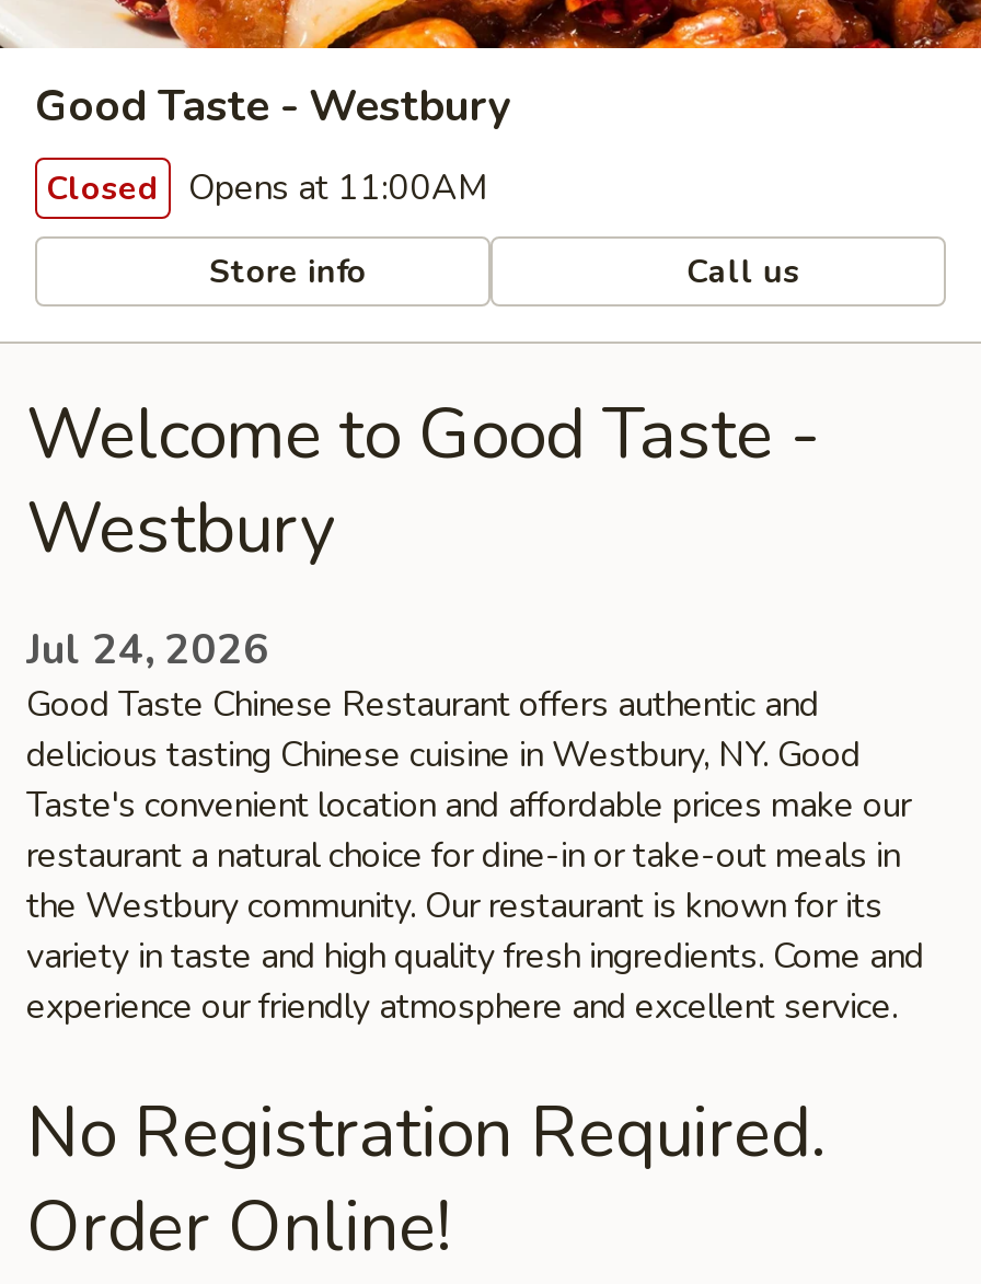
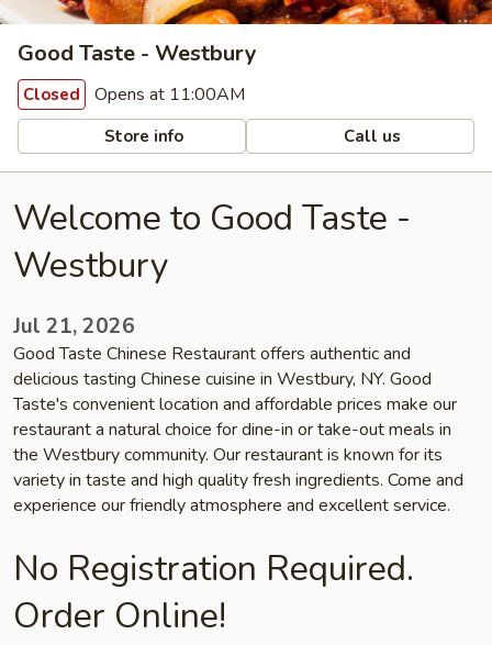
[26,622,269,679] Jul 24, 2026 -> [13,312,135,341] Jul 21, 2026

